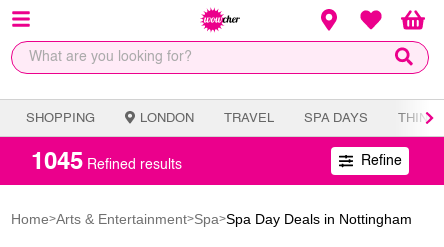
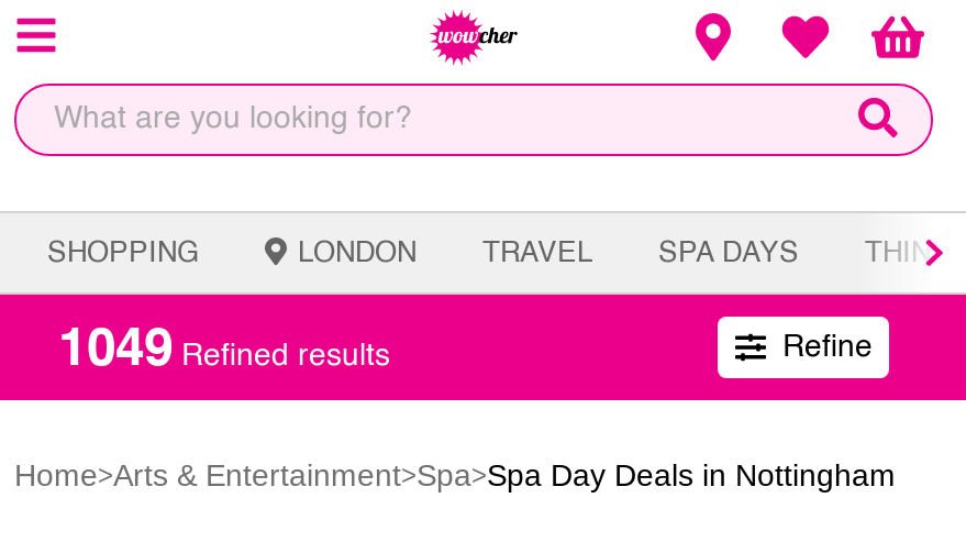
[31,151,182,175] 1045 Refined results -> [58,325,390,378] 1049 Refined results

